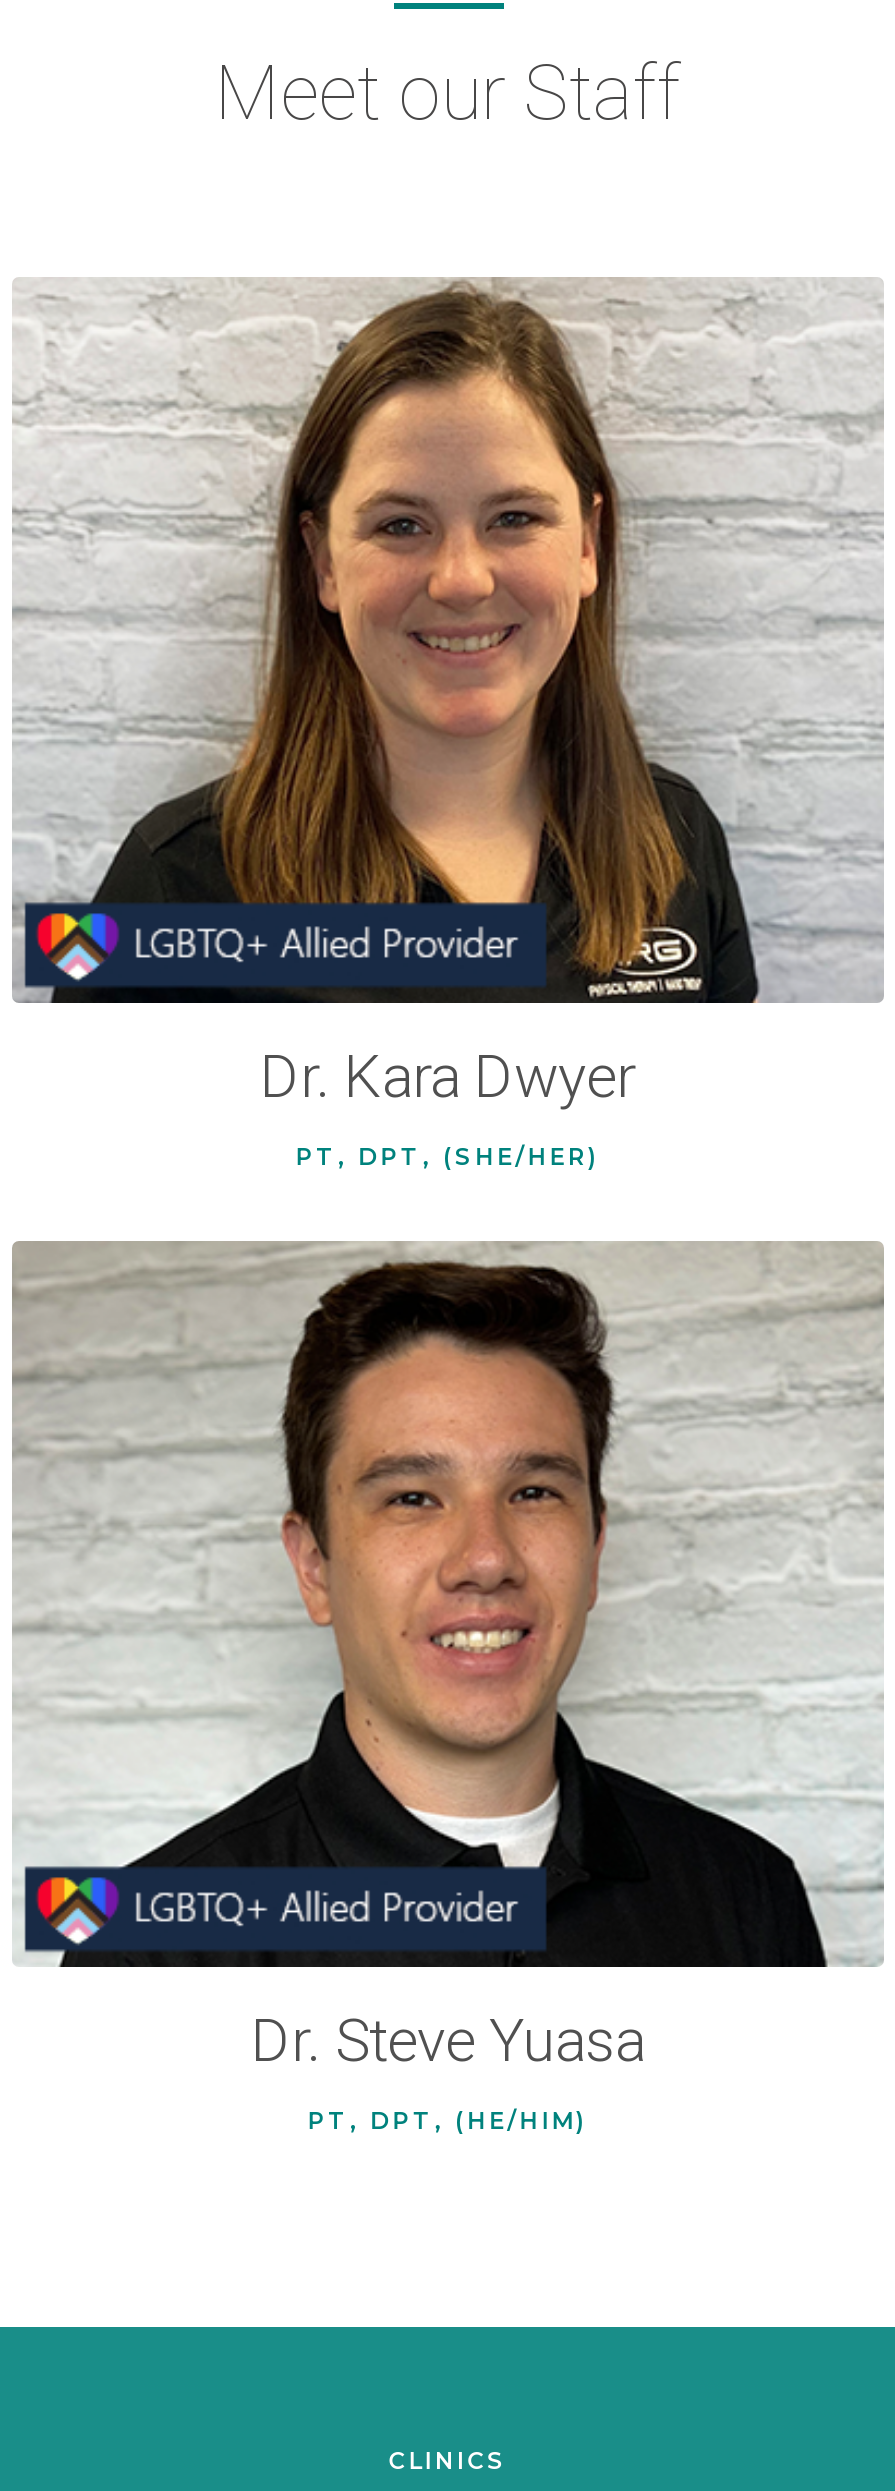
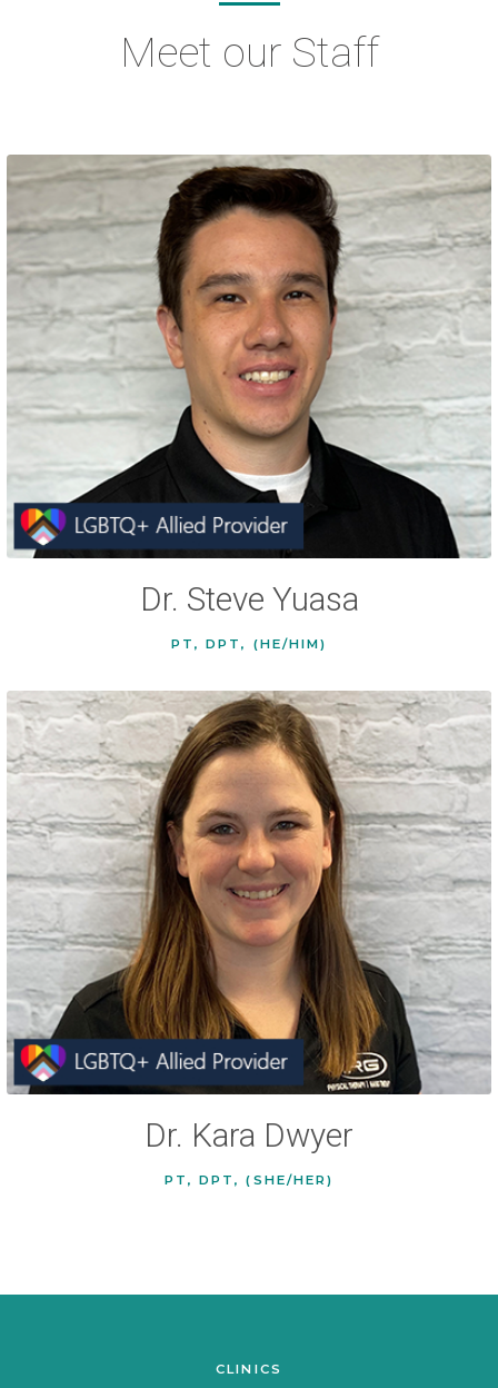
moved [12,279,884,1172] -> [7,692,491,1188]: [image] | Dr. Kara Dwyer | PT, DPT, (SHE/HER)
moved [10,1239,886,2136] -> [6,153,492,652]: [image] | Dr. Steve Yuasa | PT, DPT, (HE/HIM)

